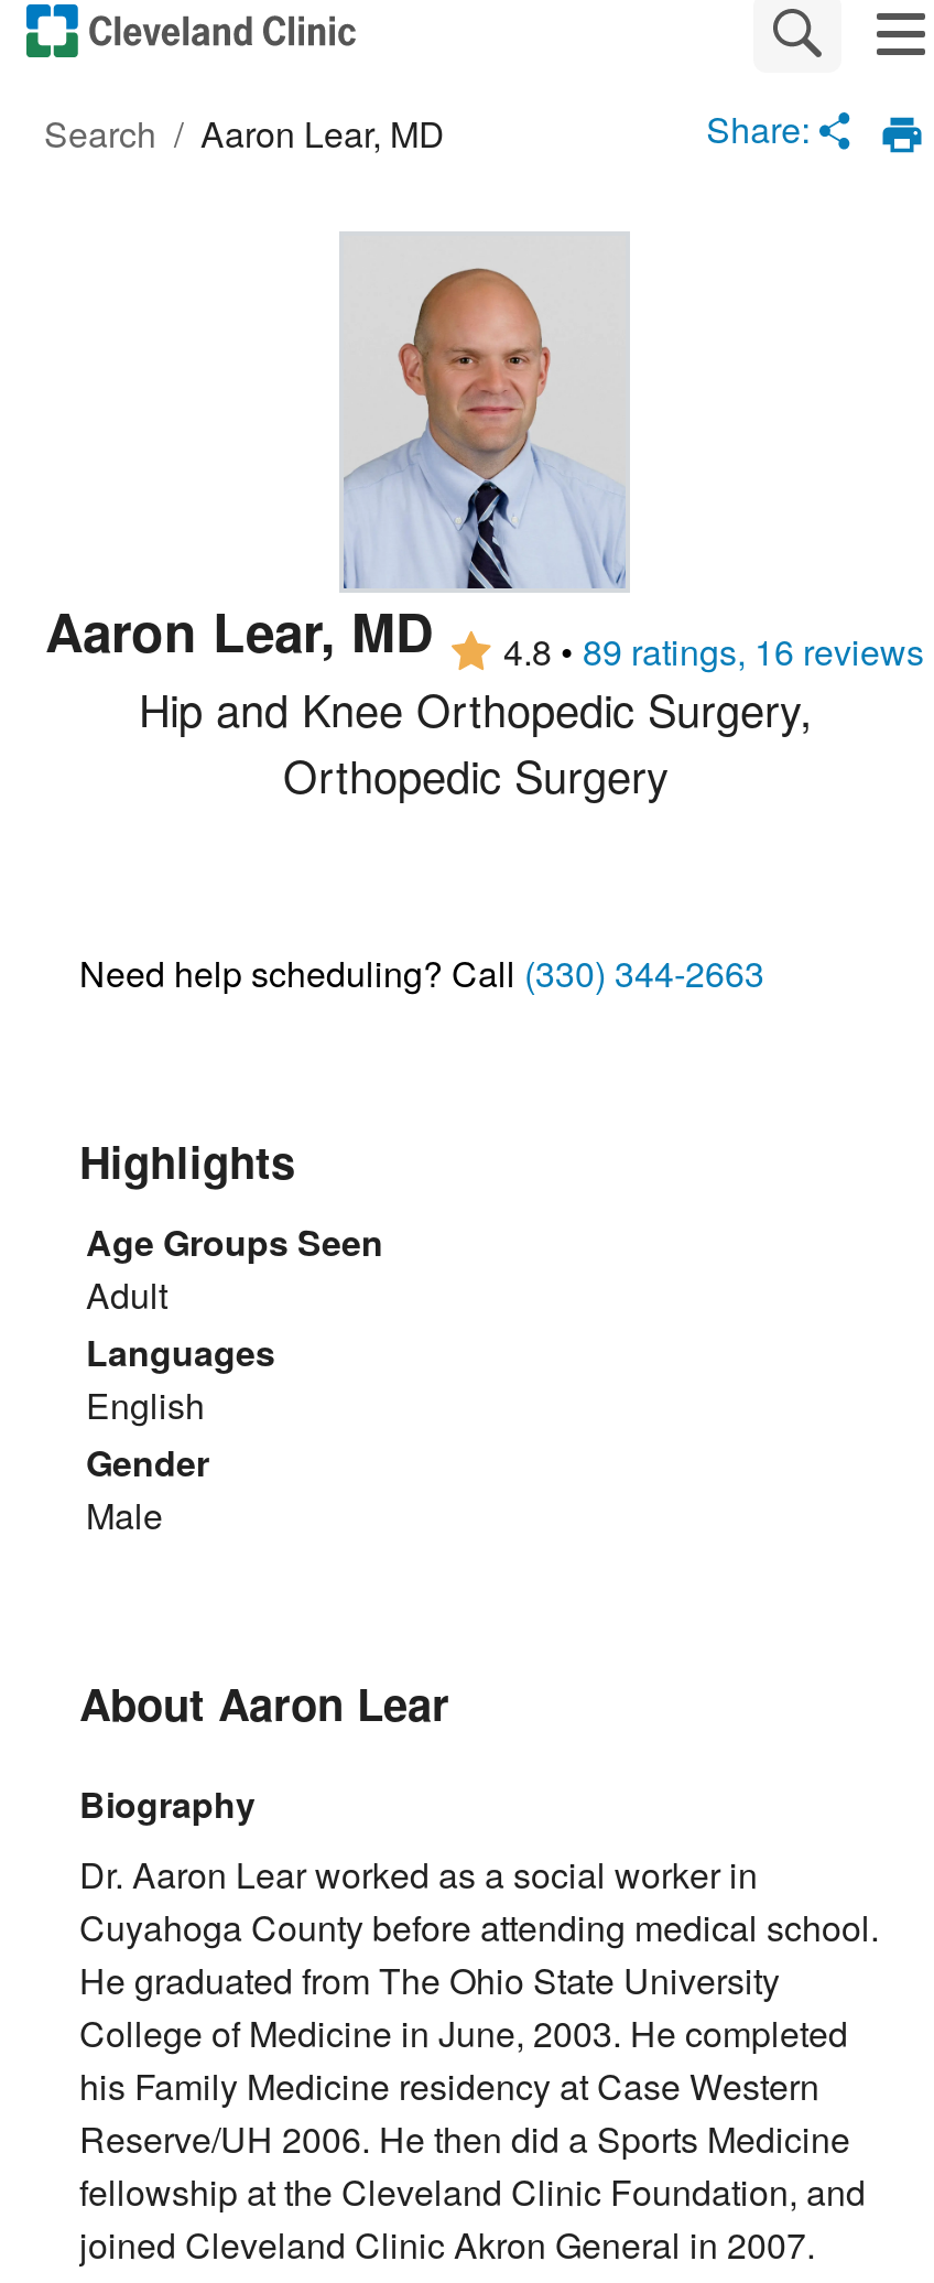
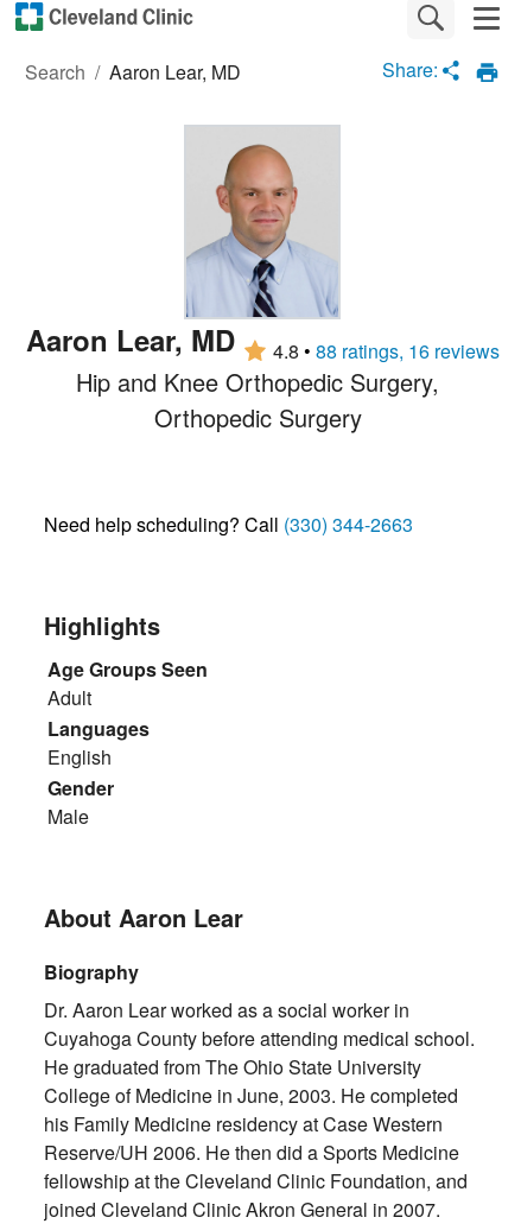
[503,626,924,677] 4.8 • 89 ratings, 16 reviews -> [272,337,499,364] 4.8 • 88 ratings, 16 reviews

